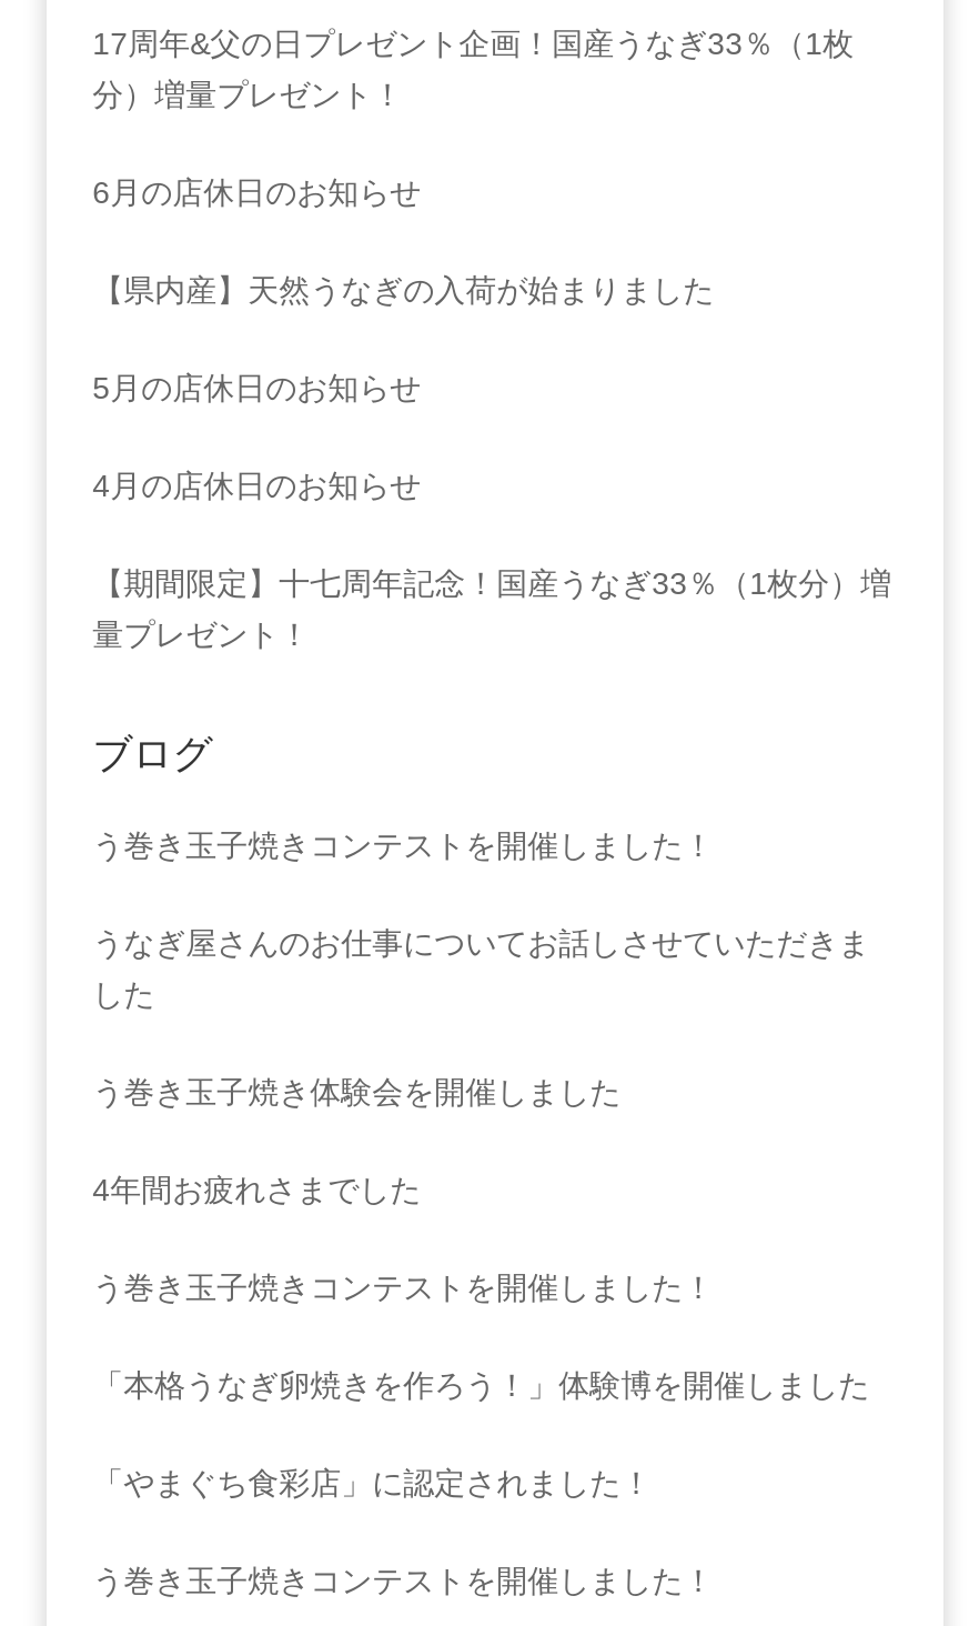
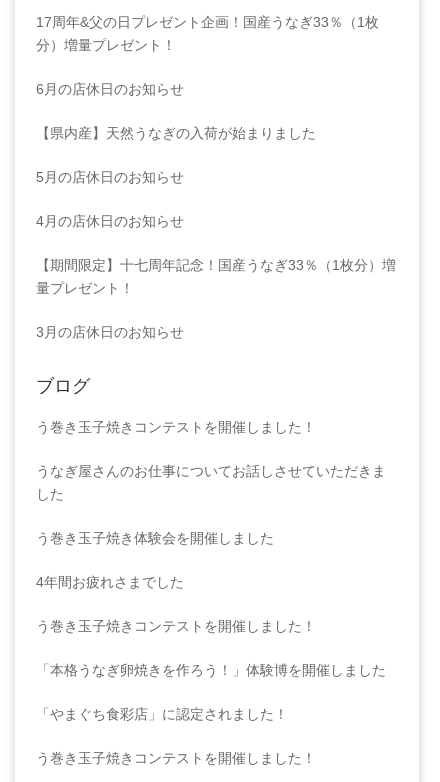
none -> [36,324,184,340] 3月の店休日のお知らせ

